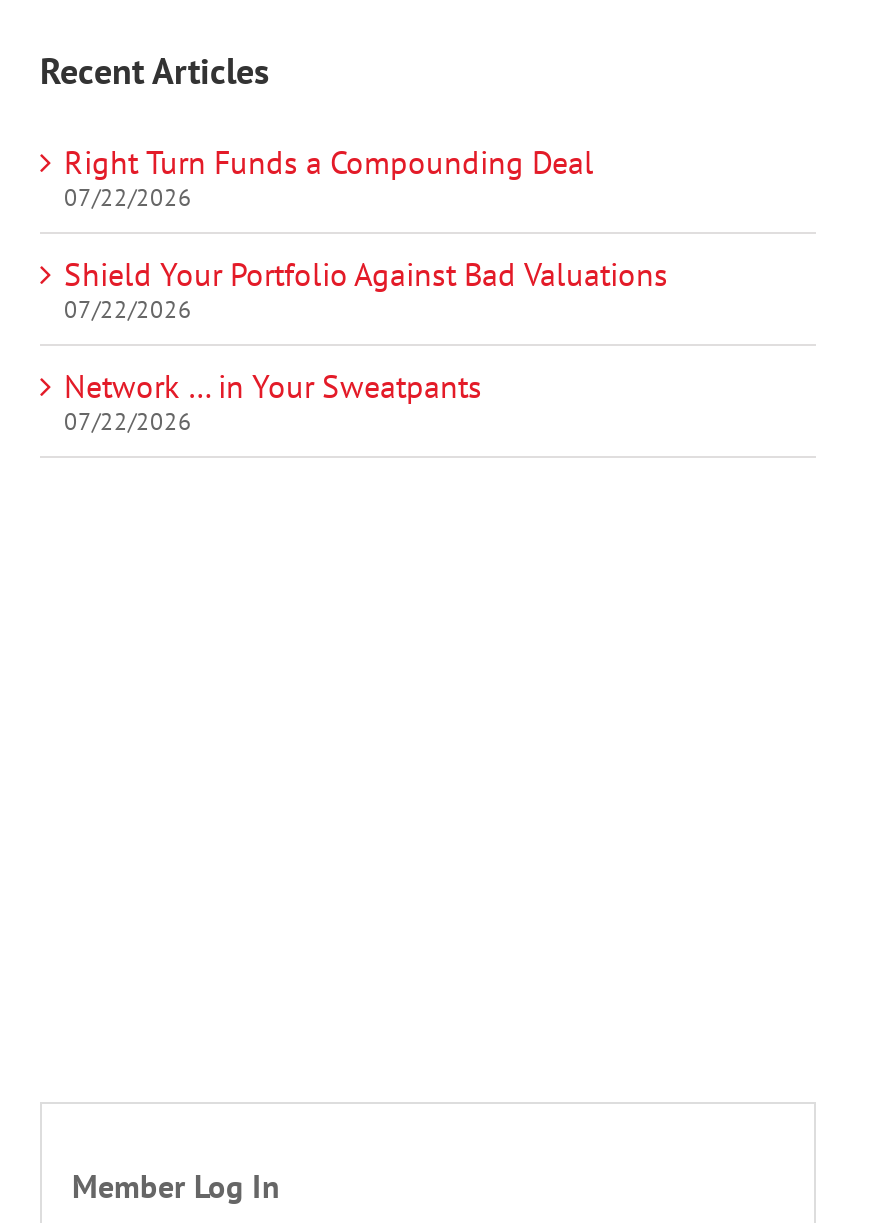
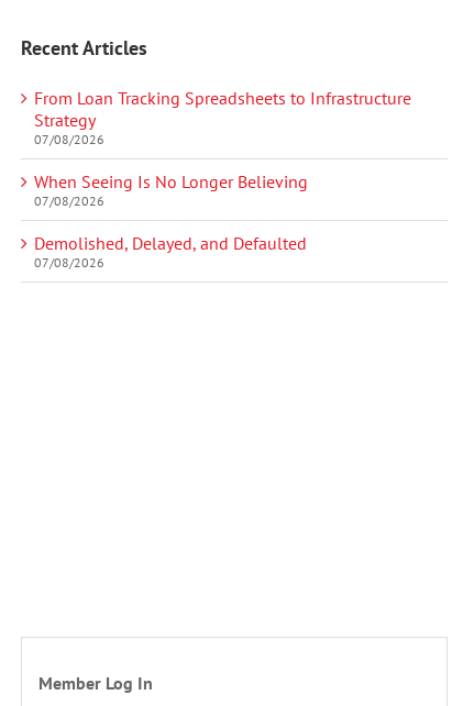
[64,142,594,212] Right Turn Funds a Compounding Deal | 07/22/2026 -> [34,86,411,147] From Loan Tracking Spreadsheets to Infrastructure | Strategy | 07/08/2026
[64,254,668,324] Shield Your Portfolio Against Bad Valuations | 07/22/2026 -> [34,170,308,209] When Seeing Is No Longer Believing | 07/08/2026
[64,366,482,436] Network … in Your Sweatpants | 07/22/2026 -> [34,232,307,270] Demolished, Delayed, and Defaulted | 07/08/2026

